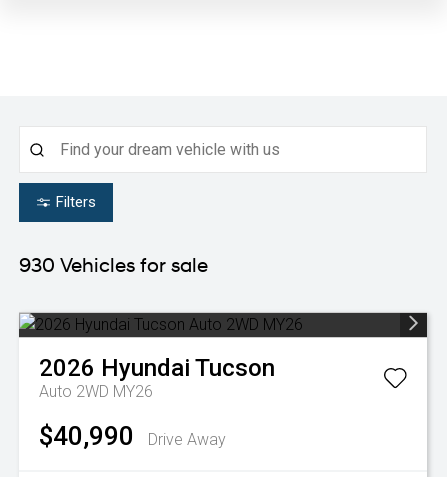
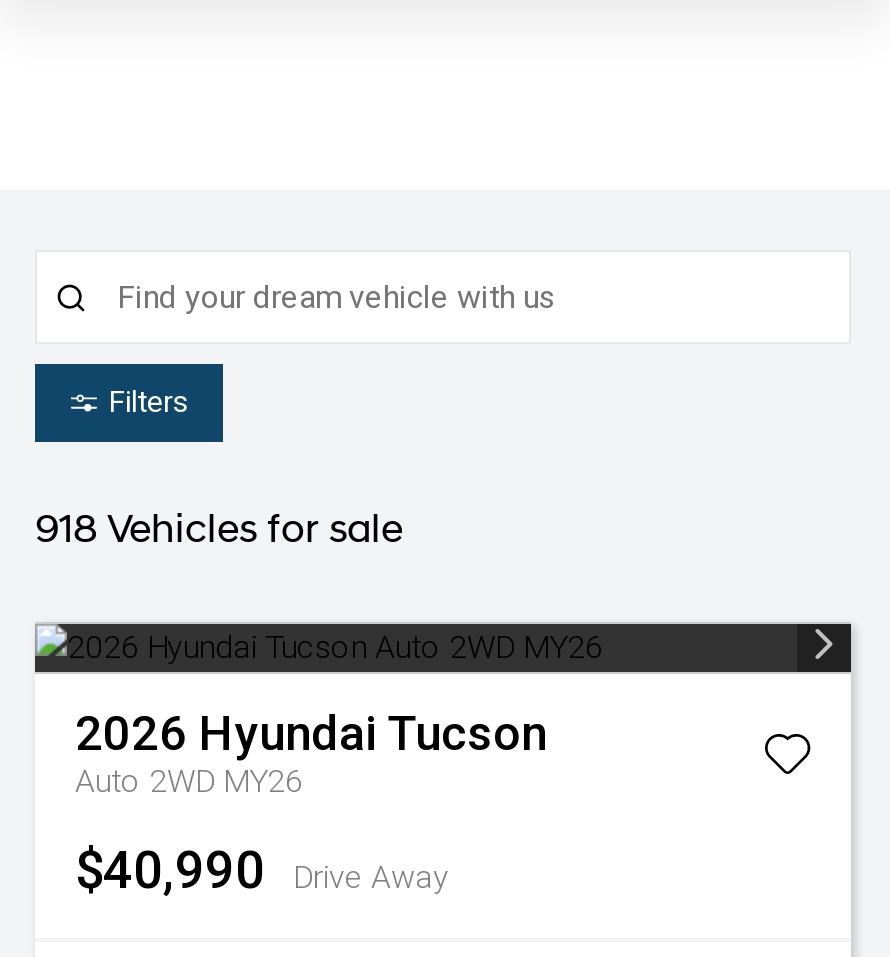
[19,257,208,277] 930 Vehicles for sale -> [35,512,403,552] 918 Vehicles for sale

